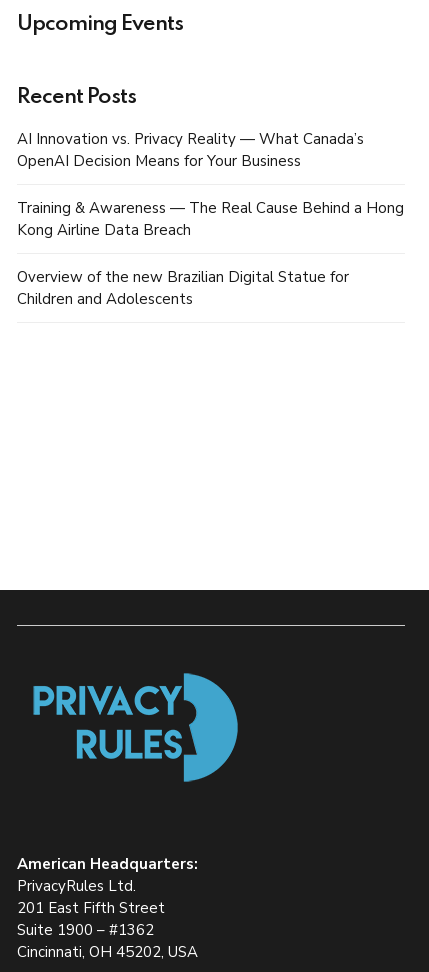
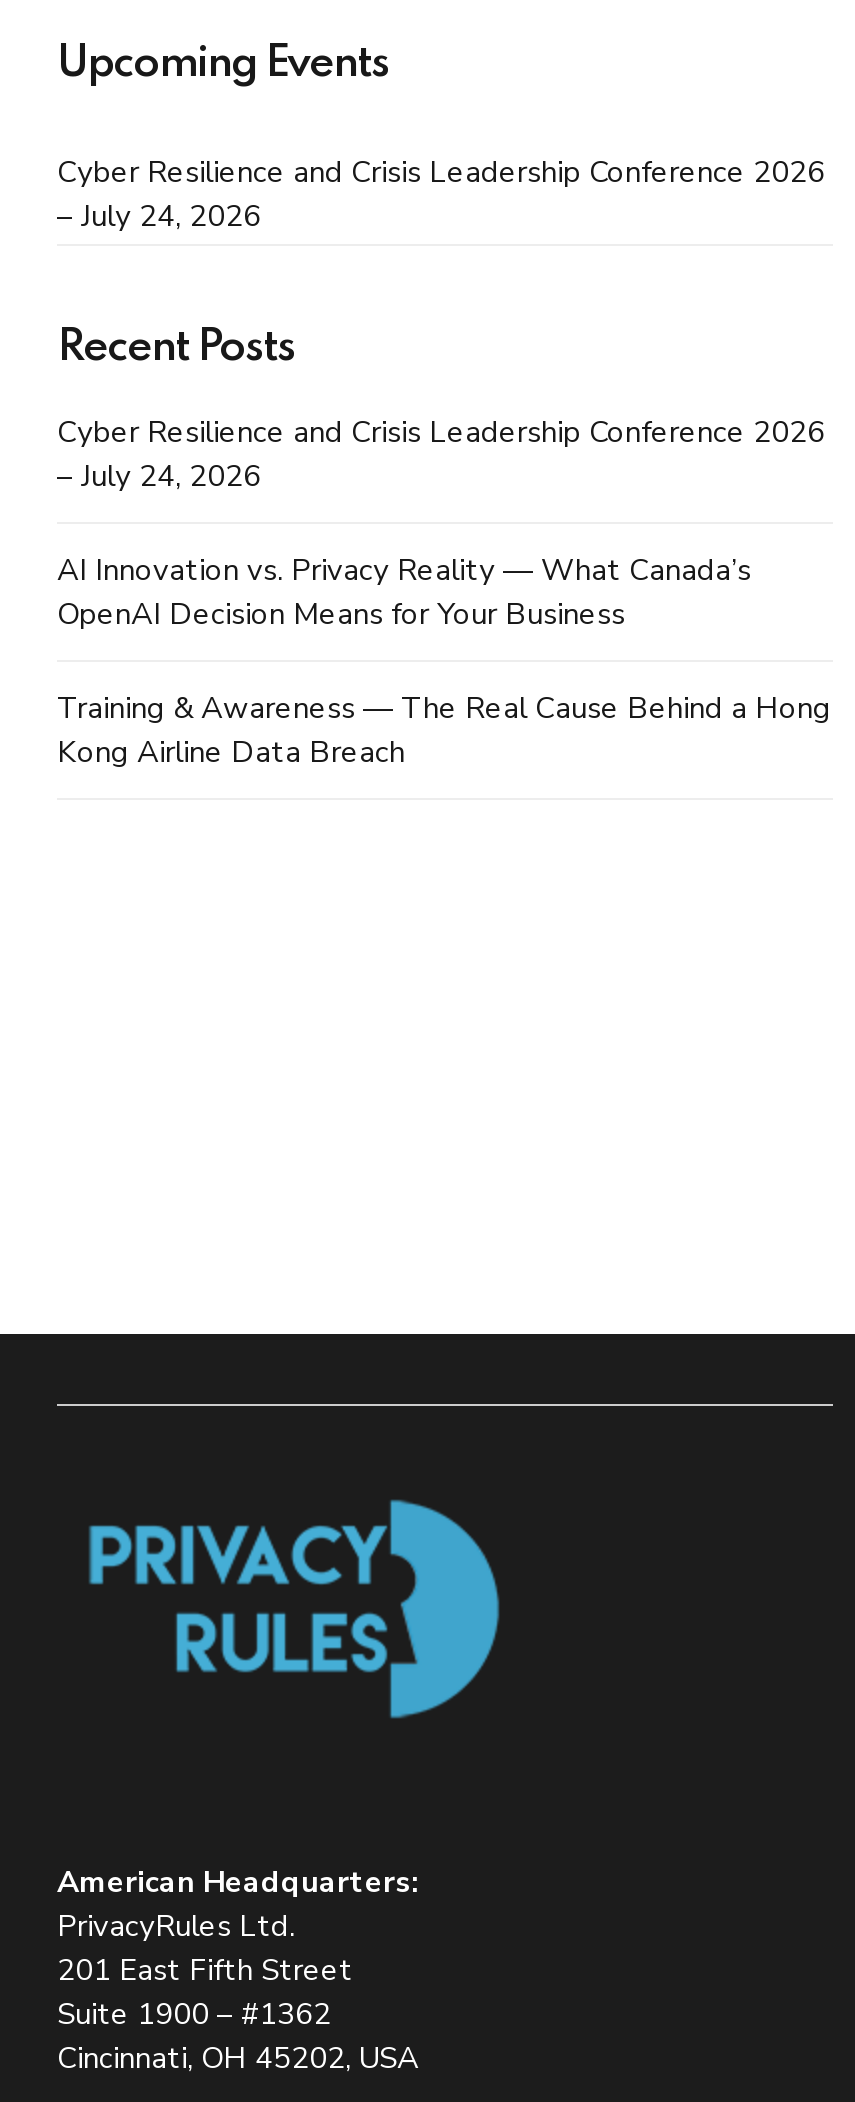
none -> [57,151,825,235] Cyber Resilience and Crisis Leadership Conference 2026 | – July 24, 2026
none -> [57,412,825,496] Cyber Resilience and Crisis Leadership Conference 2026 | – July 24, 2026
moved [17,129,404,240] -> [57,550,831,772]: AI Innovation vs. Privacy Reality — What Canada’s | OpenAI Decision Means for Your Business | Training & Awareness — The Real Cause Behind a Hong | Kong Airline Data Breach
[17,267,349,309] Overview of the new Brazilian Digital Statue for | Children and Adolescents -> none

